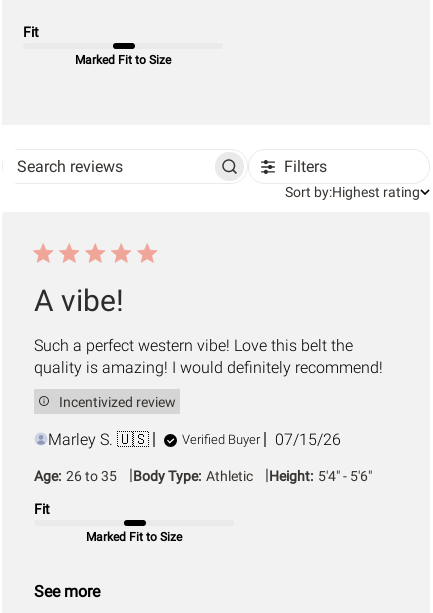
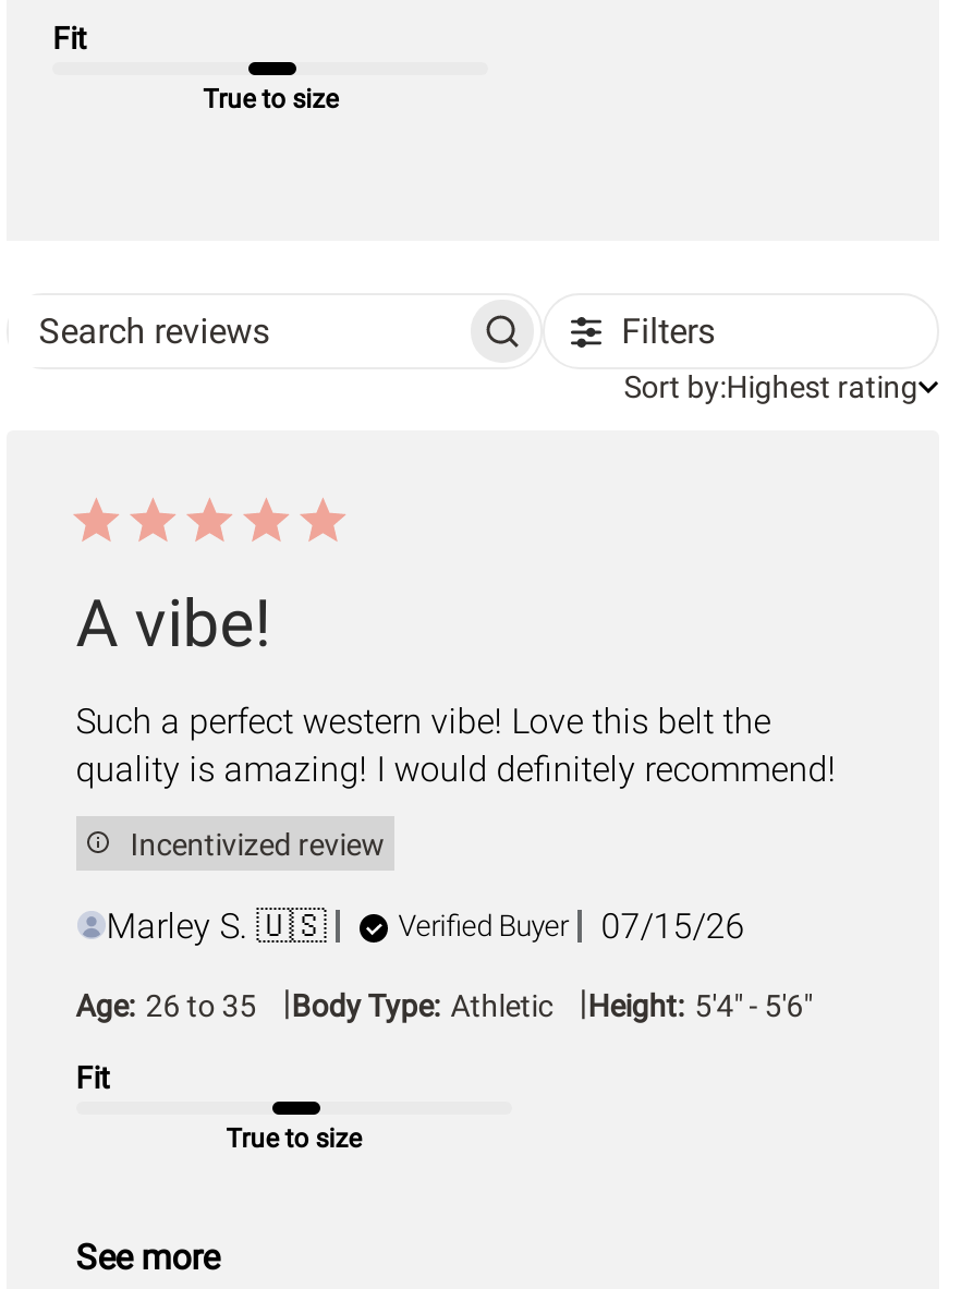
[75,53,171,67] Marked Fit to Size -> [203,85,338,115] True to size
[86,530,182,544] Marked Fit to Size -> [226,1124,361,1155] True to size

